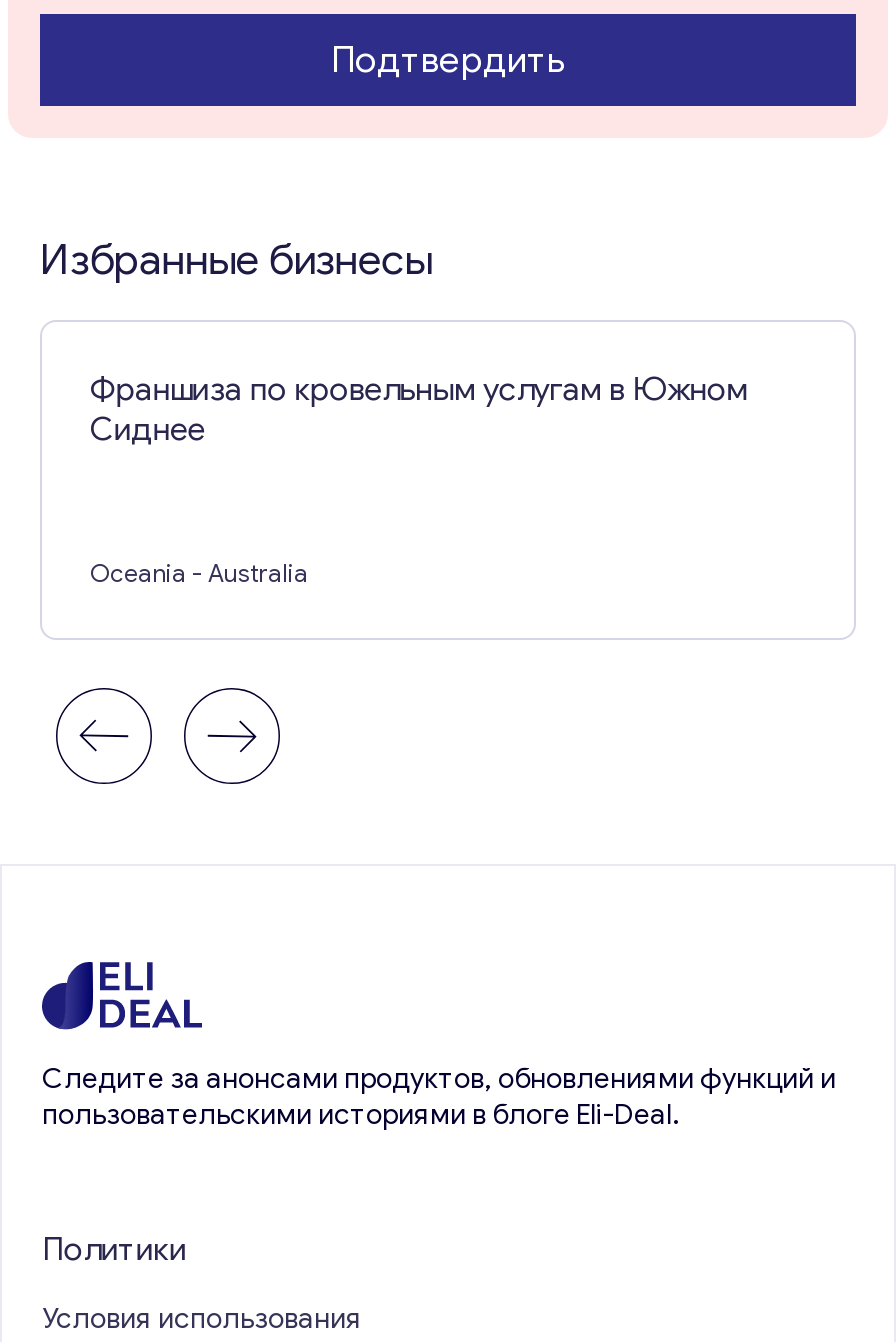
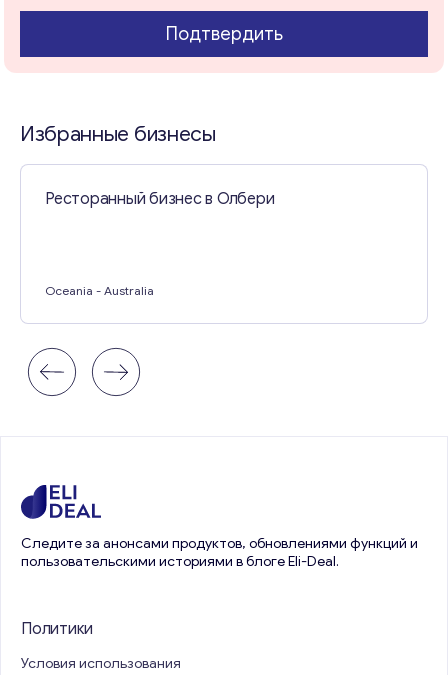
[90,370,748,450] Франшиза по кровельным услугам в Южном | Сиднее -> [45,189,274,209] Ресторанный бизнес в Олбери

